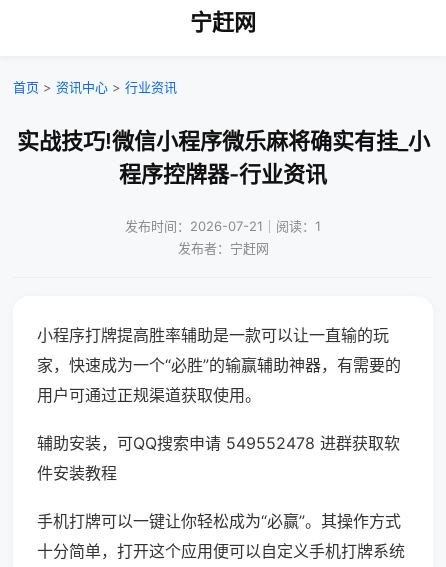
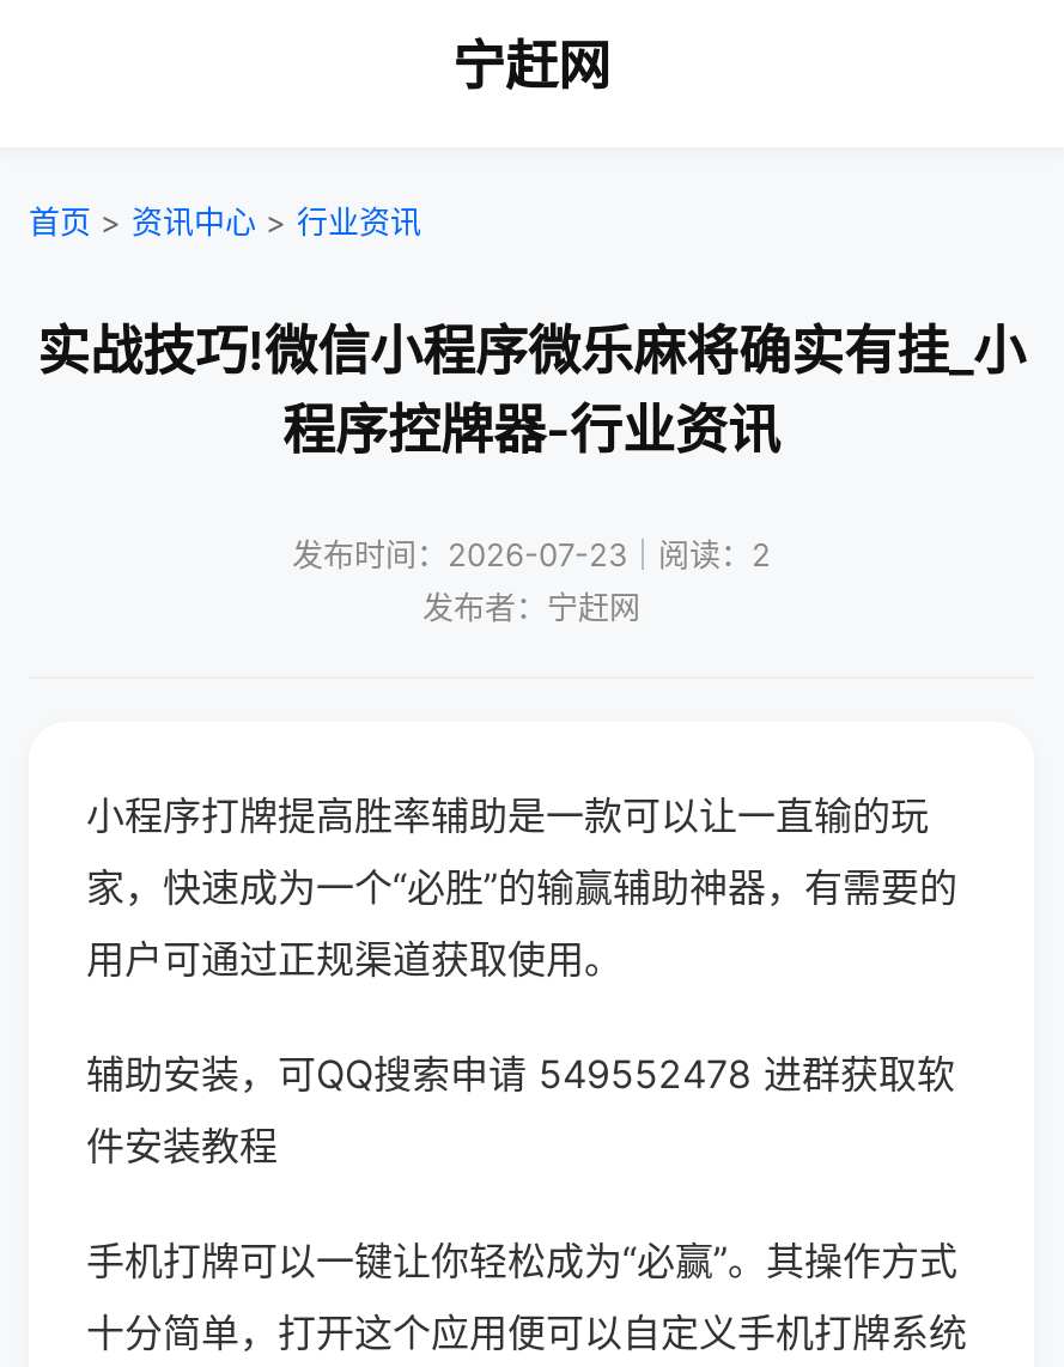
[125,218,321,234] 发布时间：2026-07-21｜阅读：1 -> [292,535,771,573] 发布时间：2026-07-23｜阅读：2

